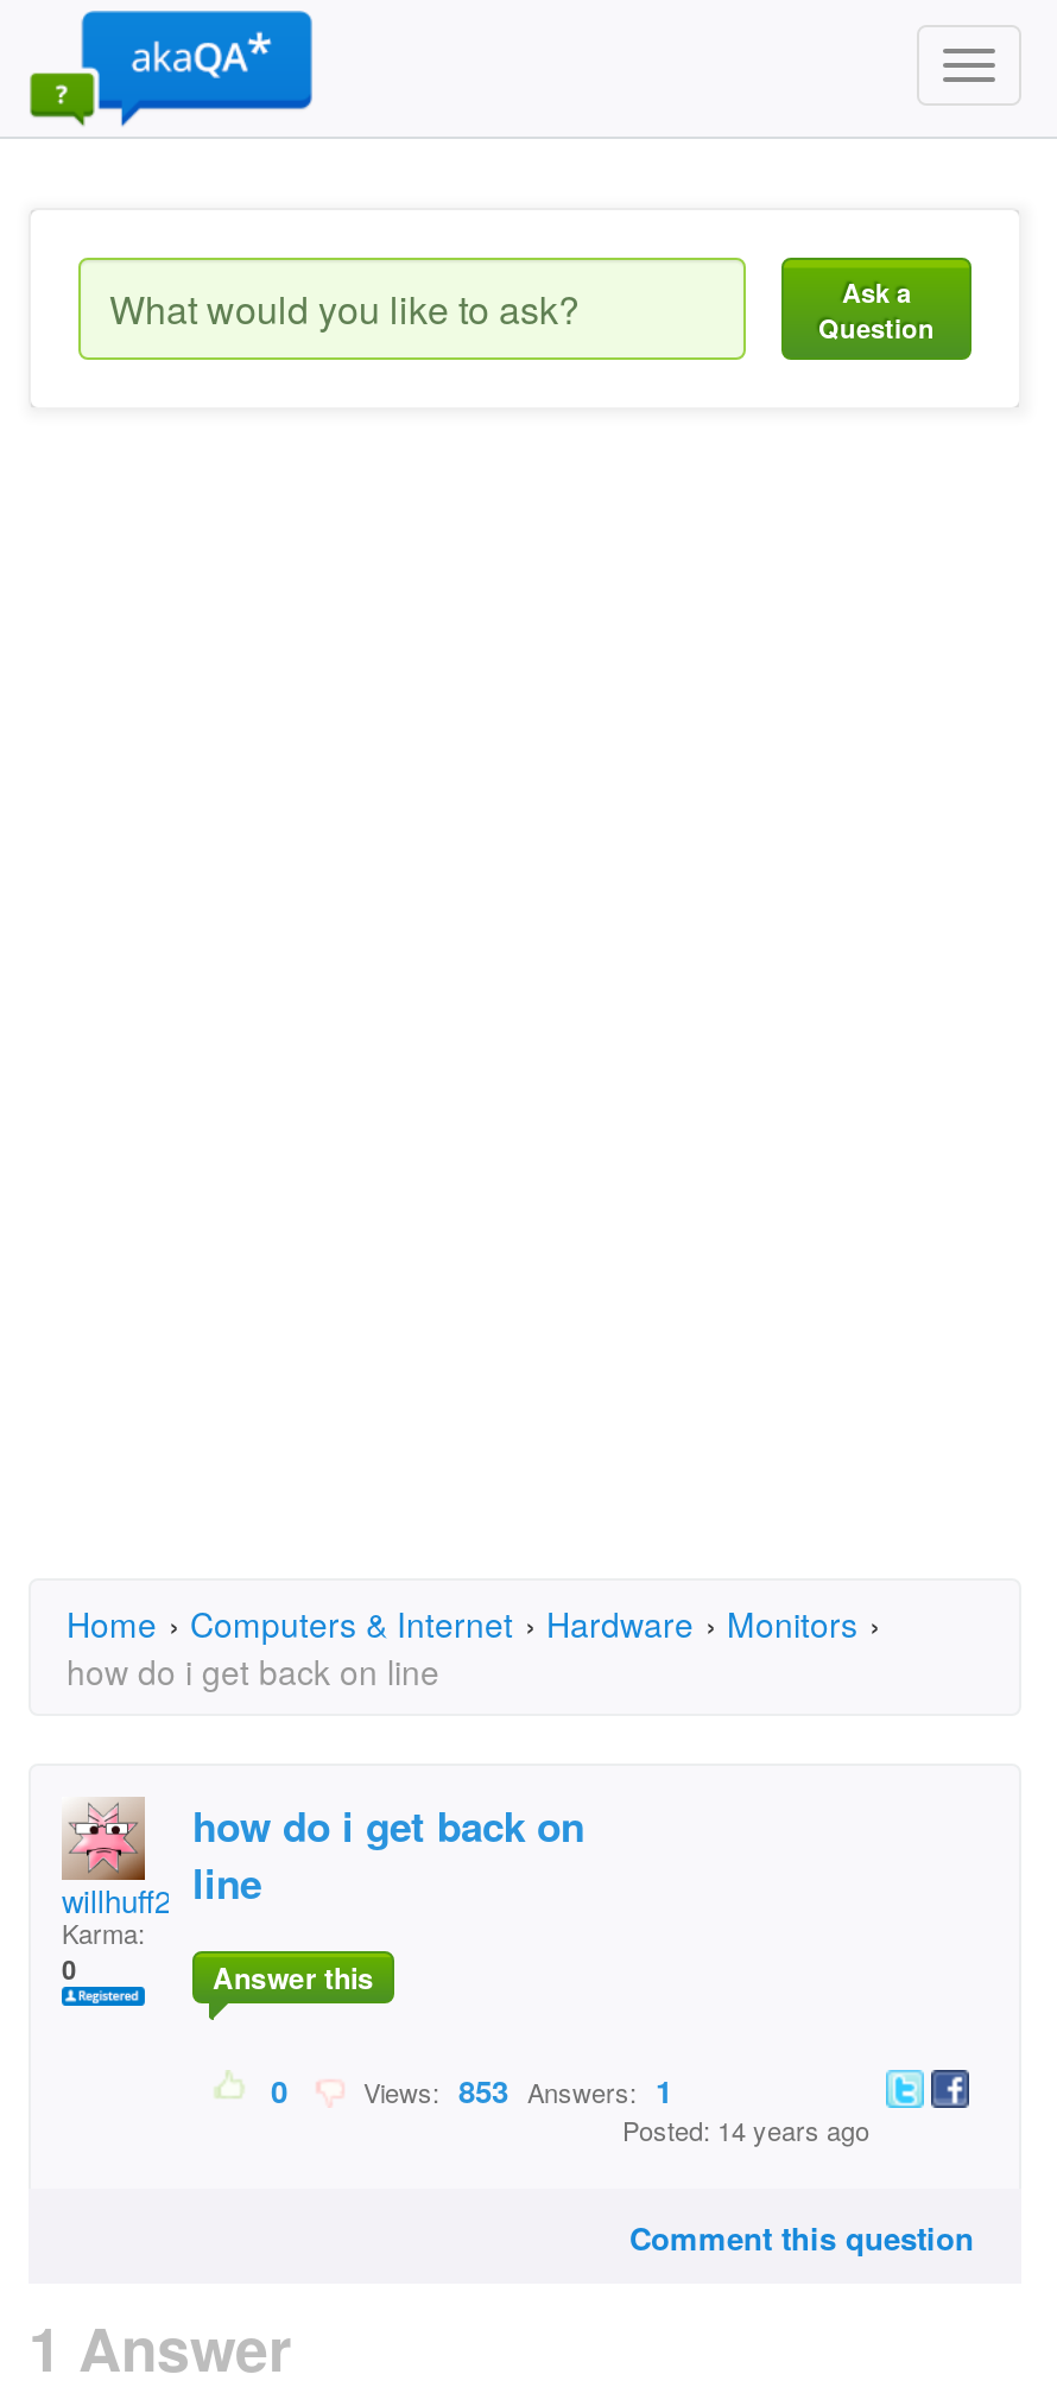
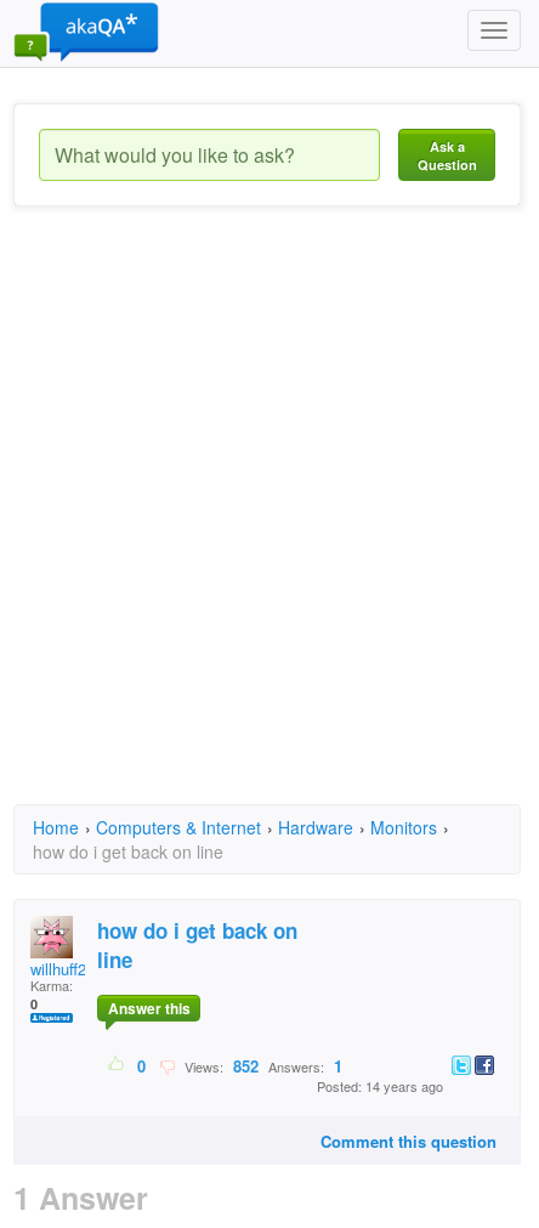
[349,2068,672,2113] Views: 853 Answers: 1 -> [177,1054,342,1078] Views: 852 Answers: 1

